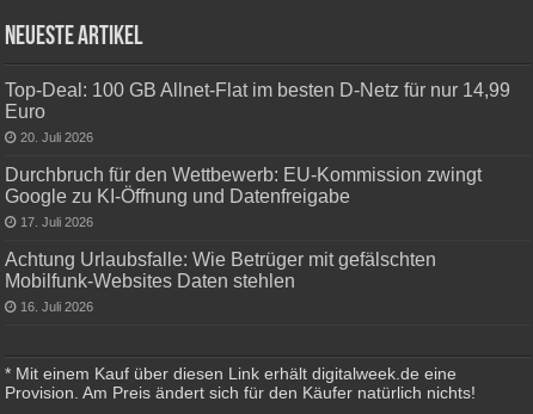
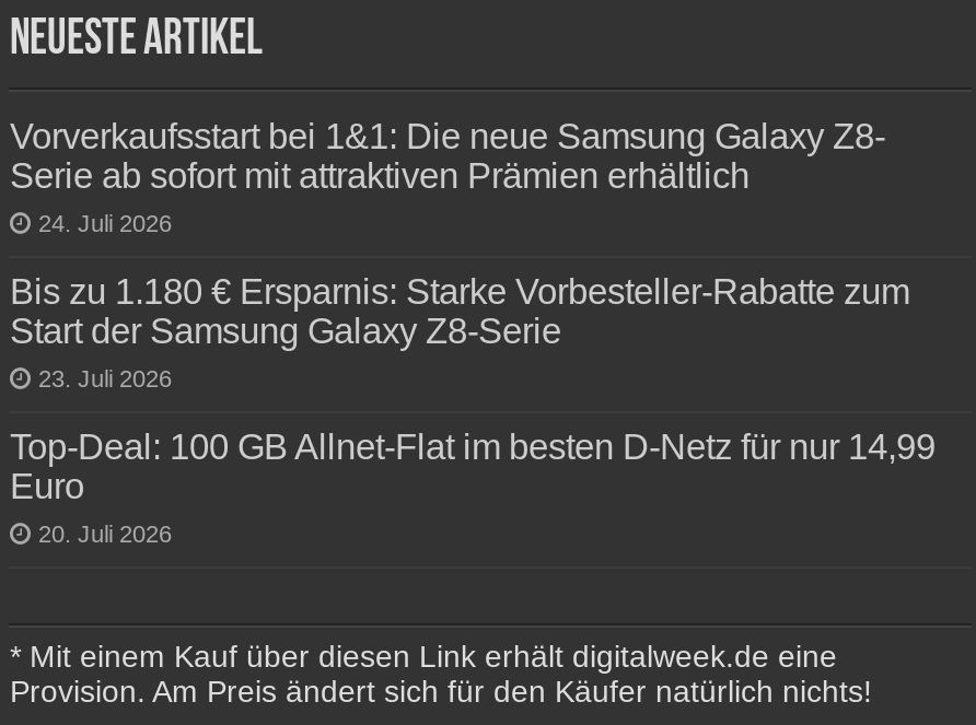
none -> [10,115,909,391] Vorverkaufsstart bei 1&1: Die neue Samsung Galaxy Z8- | Serie ab sofort mit attraktiven Prämien erhältlich | 24. Juli 2026 | Bis zu 1.180 € Ersparnis: Starke Vorbesteller-Rabatte zum | Start der Samsung Galaxy Z8-Serie | 23. Juli 2026
moved [5,79,511,144] -> [10,426,936,546]: Top-Deal: 100 GB Allnet-Flat im besten D-Netz für nur 14,99 | Euro | 20. Juli 2026
[5,164,482,314] Durchbruch für den Wettbewerb: EU-Kommission zwingt | Google zu KI-Öffnung und Datenfreigabe | 17. Juli 2026 | Achtung Urlaubsfalle: Wie Betrüger mit gefälschten | Mobilfunk-Websites Daten stehlen | 16. Juli 2026 -> none

